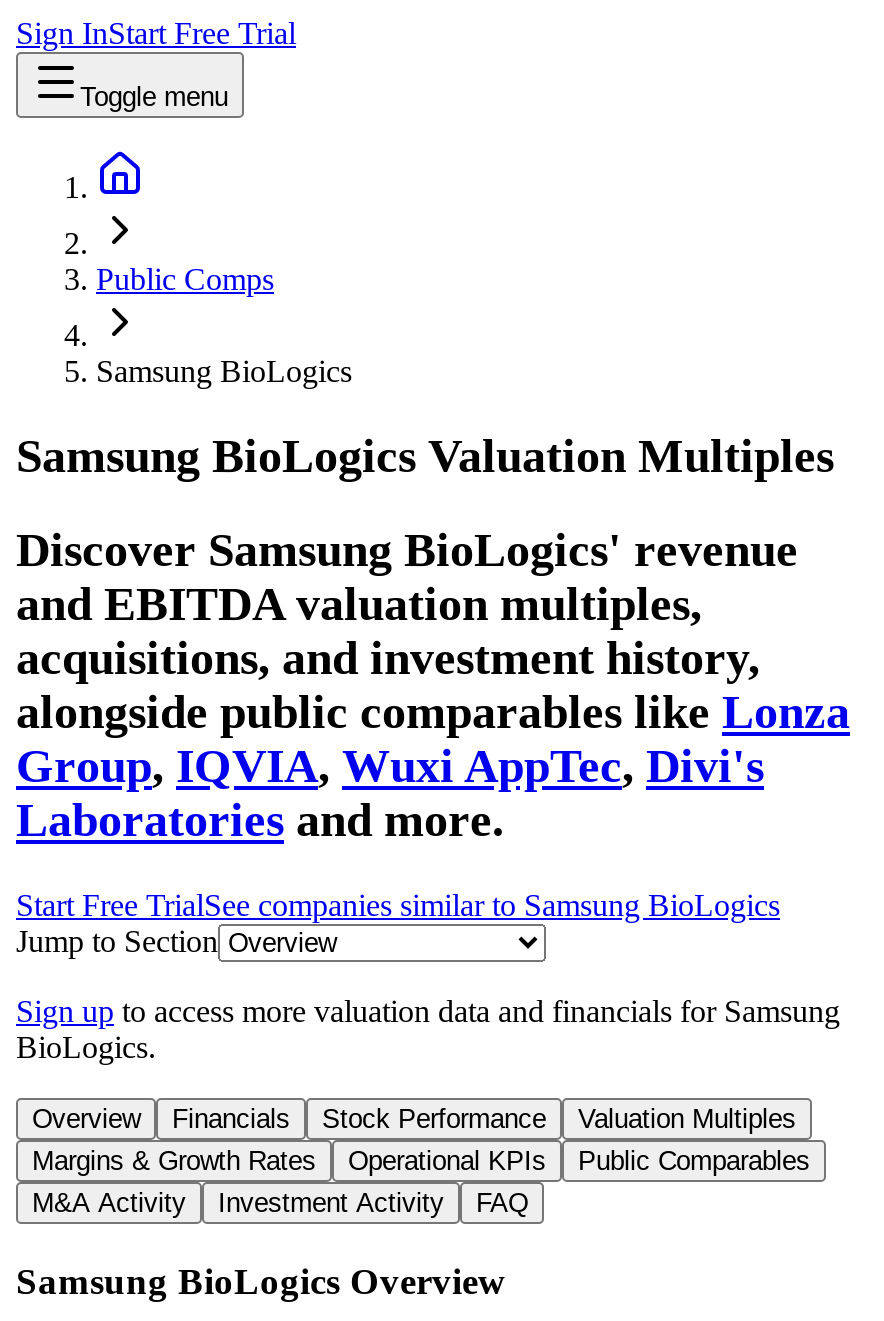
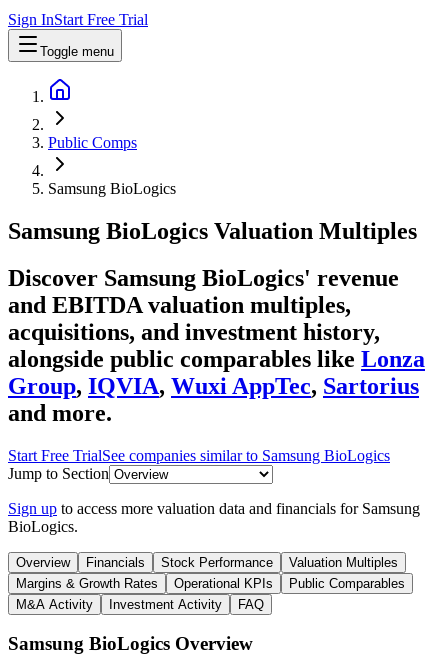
[16,740,764,846] Group, IQVIA, Wuxi AppTec, Divi's | Laboratories and more. -> [8,373,419,426] Group, IQVIA, Wuxi AppTec, Sartorius | and more.

